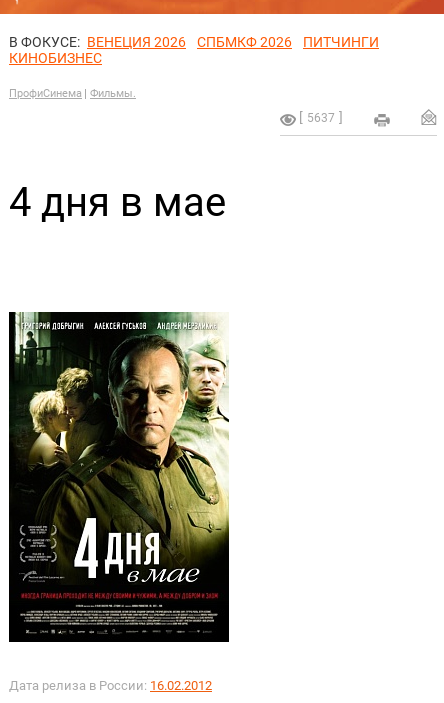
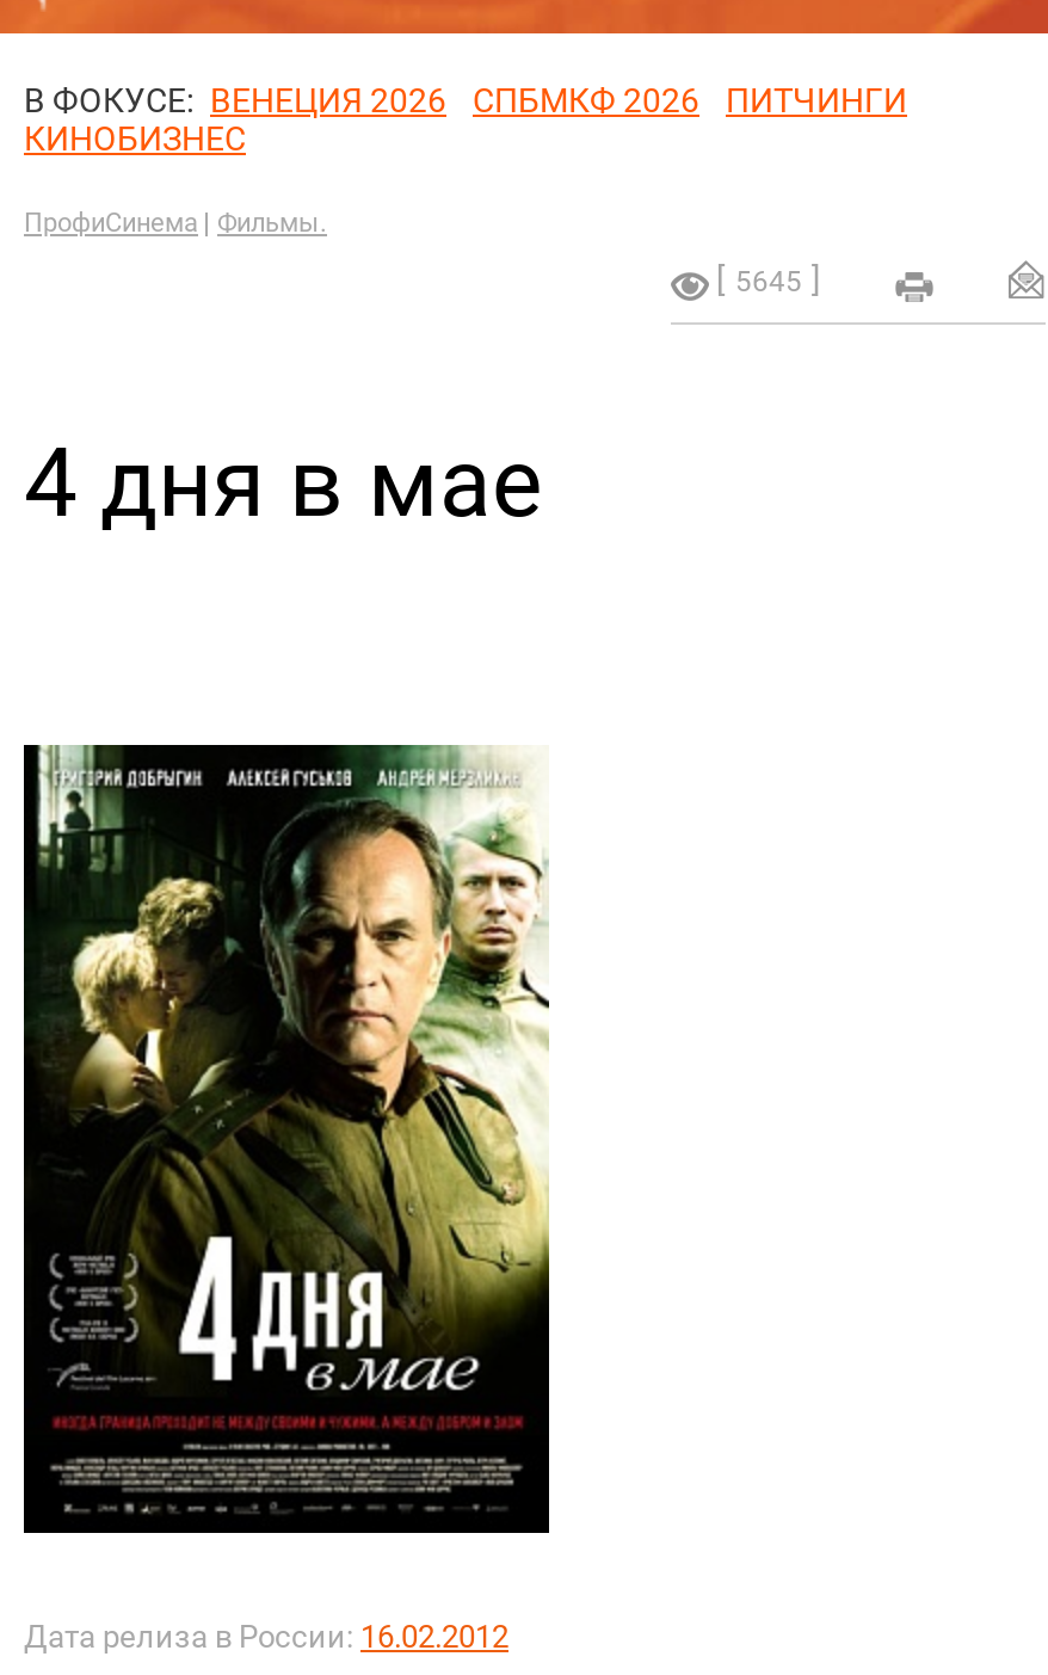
[307,111,335,125] 5637 -> [735,265,802,298] 5645

